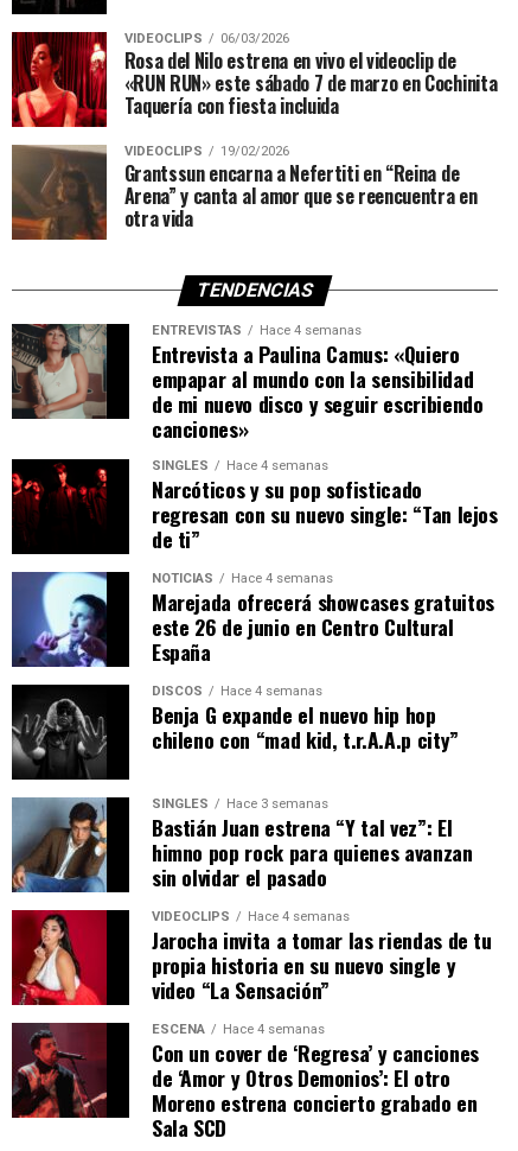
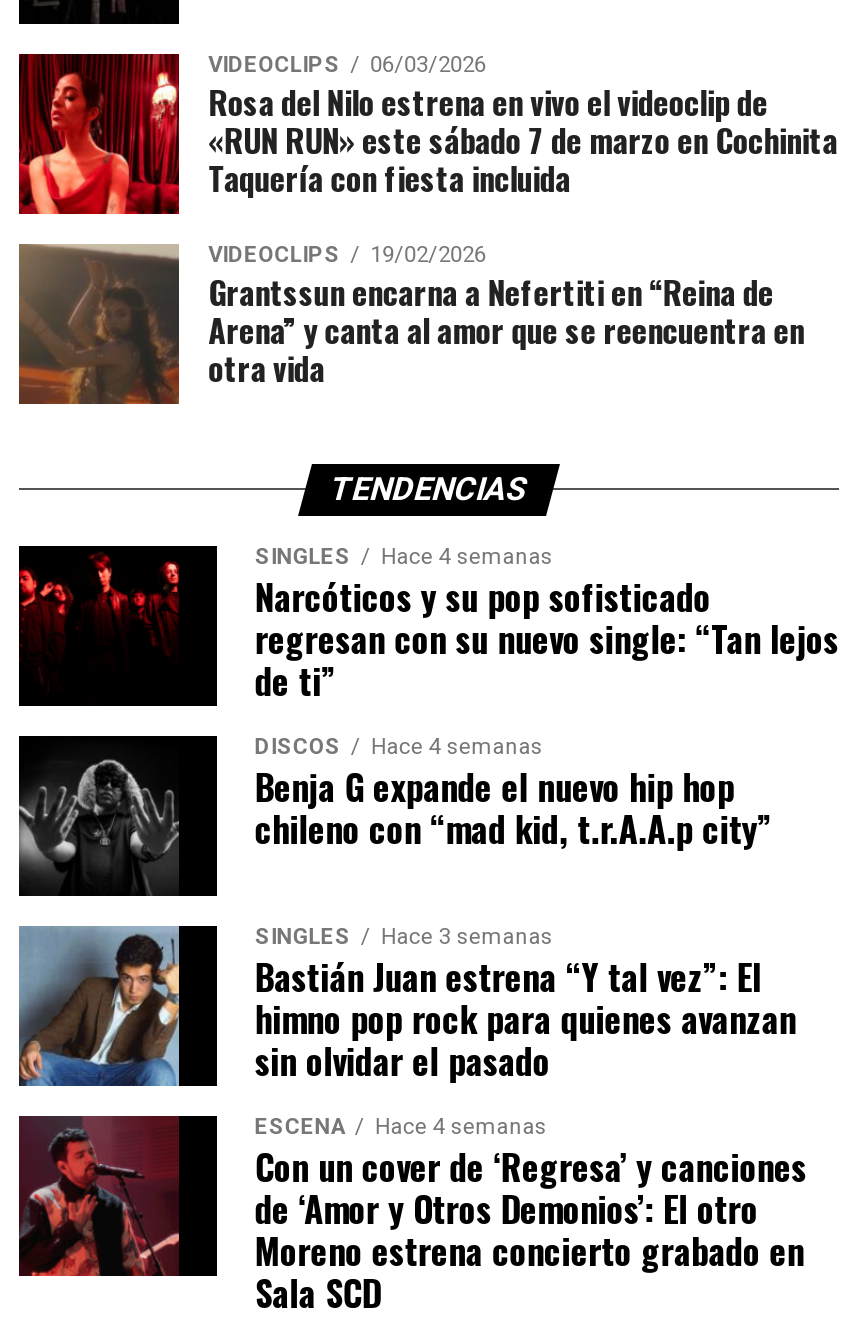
[11,323,483,444] [image] | ENTREVISTAS | Hace 4 semanas | Entrevista a Paulina Camus: «Quiero | empapar al mundo con la sensibilidad | de mi nuevo disco y seguir escribiendo | canciones» -> none
[11,571,494,668] [image] | NOTICIAS | Hace 4 semanas | Marejada ofrecerá showcases gratuitos | este 26 de junio en Centro Cultural | España -> none
[12,909,492,1006] [image] | VIDEOCLIPS | Hace 4 semanas | Jarocha invita a tomar las riendas de tu | propia historia en su nuevo single y | video “La Sensación” -> none

